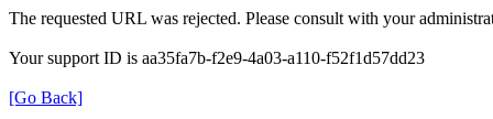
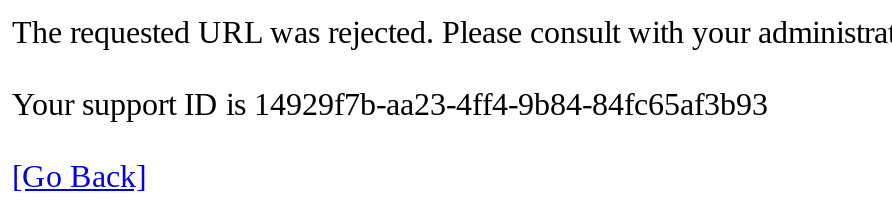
[9,48,425,67] Your support ID is aa35fa7b-f2e9-4a03-a110-f52f1d57dd23 -> [12,87,768,121] Your support ID is 14929f7b-aa23-4ff4-9b84-84fc65af3b93

